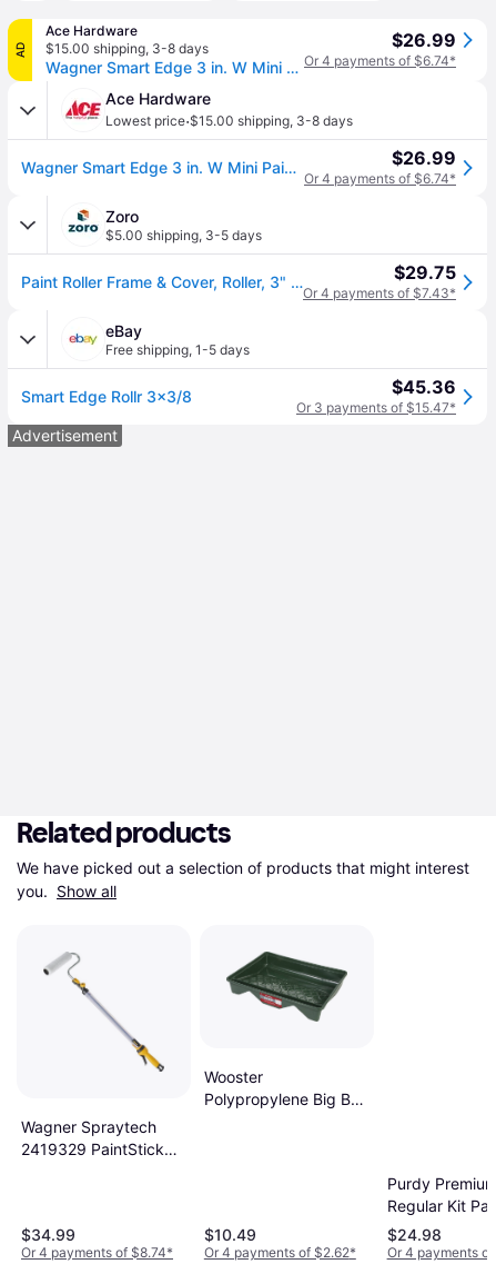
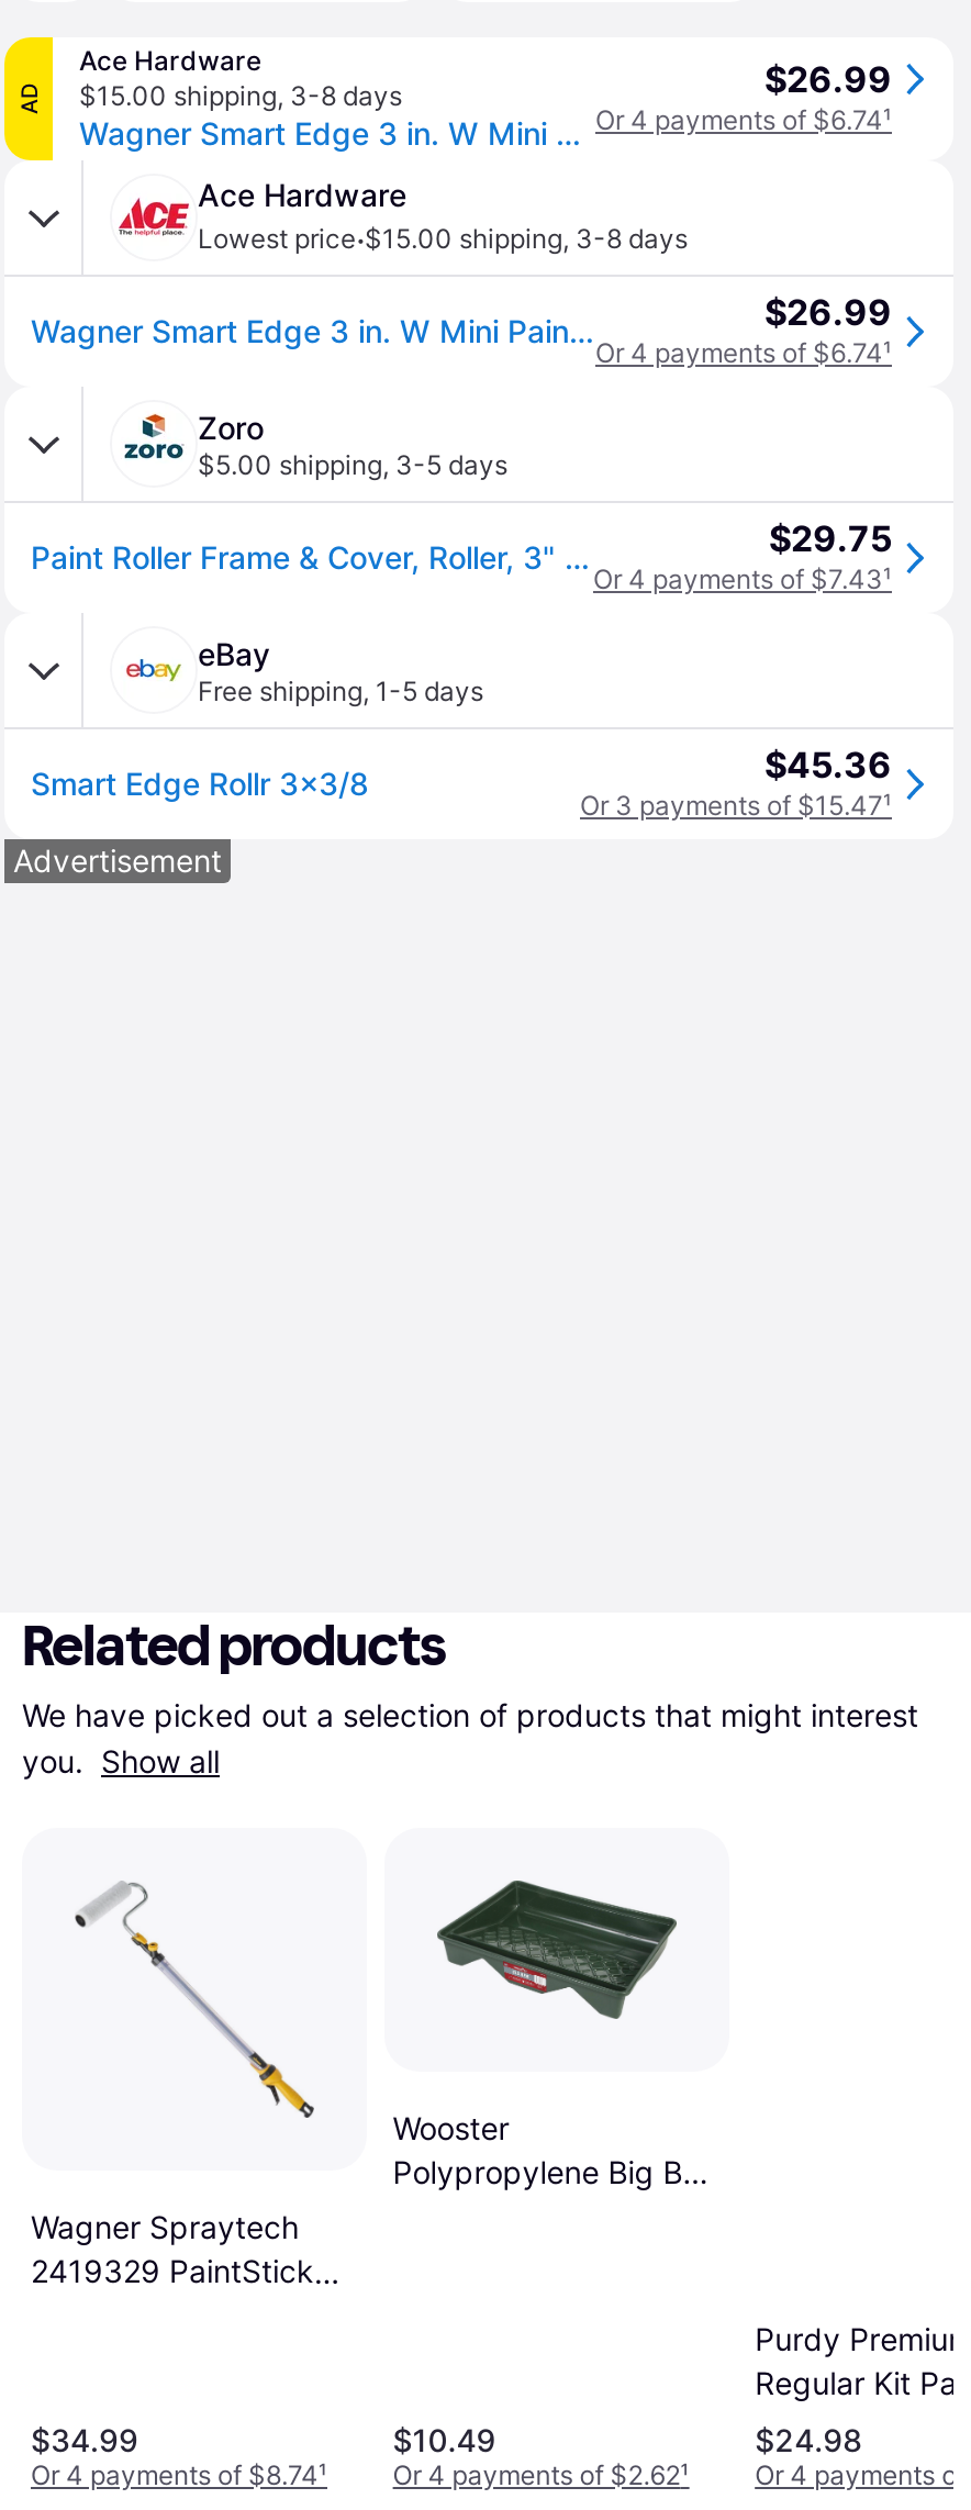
[304,52,456,69] Or 4 payments of $6.74* -> [595,103,892,136] Or 4 payments of $6.74¹
[304,170,456,187] Or 4 payments of $6.74* -> [595,336,892,369] Or 4 payments of $6.74¹
[303,285,456,301] Or 4 payments of $7.43* -> [593,562,892,595] Or 4 payments of $7.43¹
[296,399,456,416] Or 3 payments of $15.47* -> [580,789,892,822] Or 3 payments of $15.47¹
[21,1244,173,1260] Or 4 payments of $8.74* -> [31,2458,327,2491] Or 4 payments of $8.74¹
[204,1244,356,1260] Or 4 payments of $2.62* -> [393,2458,689,2491] Or 4 payments of $2.62¹

